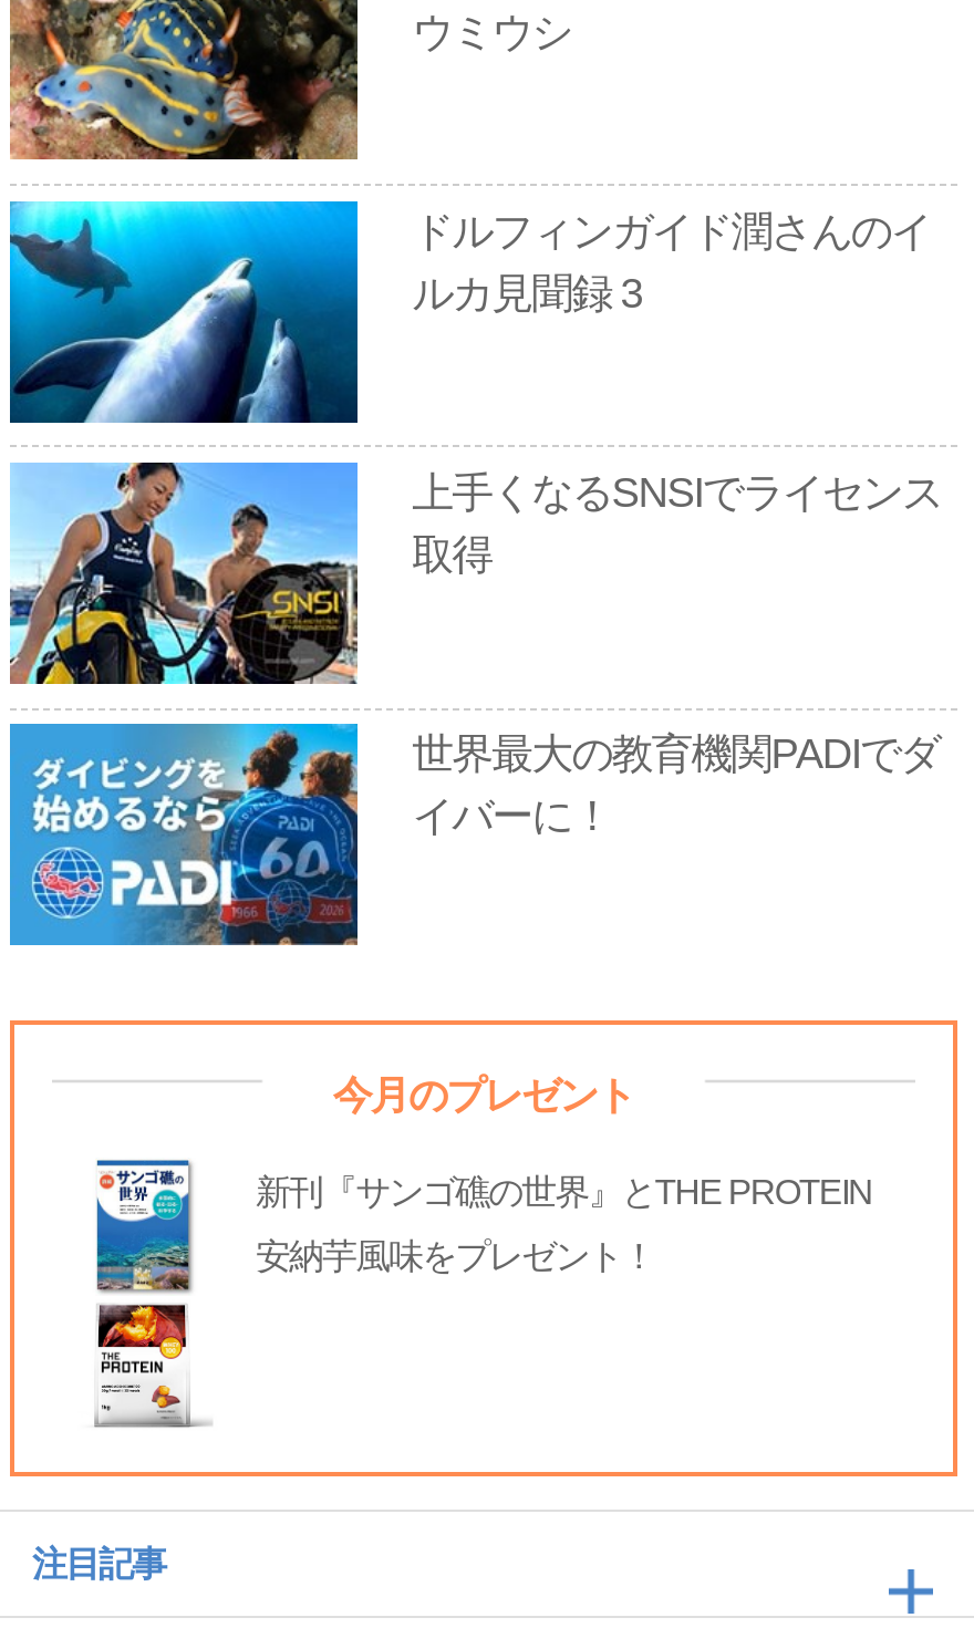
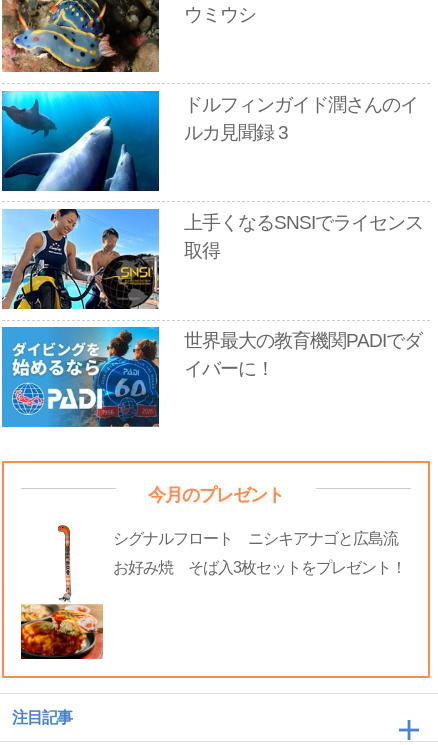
[52,1158,905,1437] [image] | 新刊『サンゴ礁の世界』とTHE PROTEIN -> [20,525,398,660] [image] | シグナルフロート ニシキアナゴと広島流
[256,1237,655,1275] 安納芋風味をプレゼント！ -> [113,559,406,576] お好み焼 そば入3枚セットをプレゼント！

